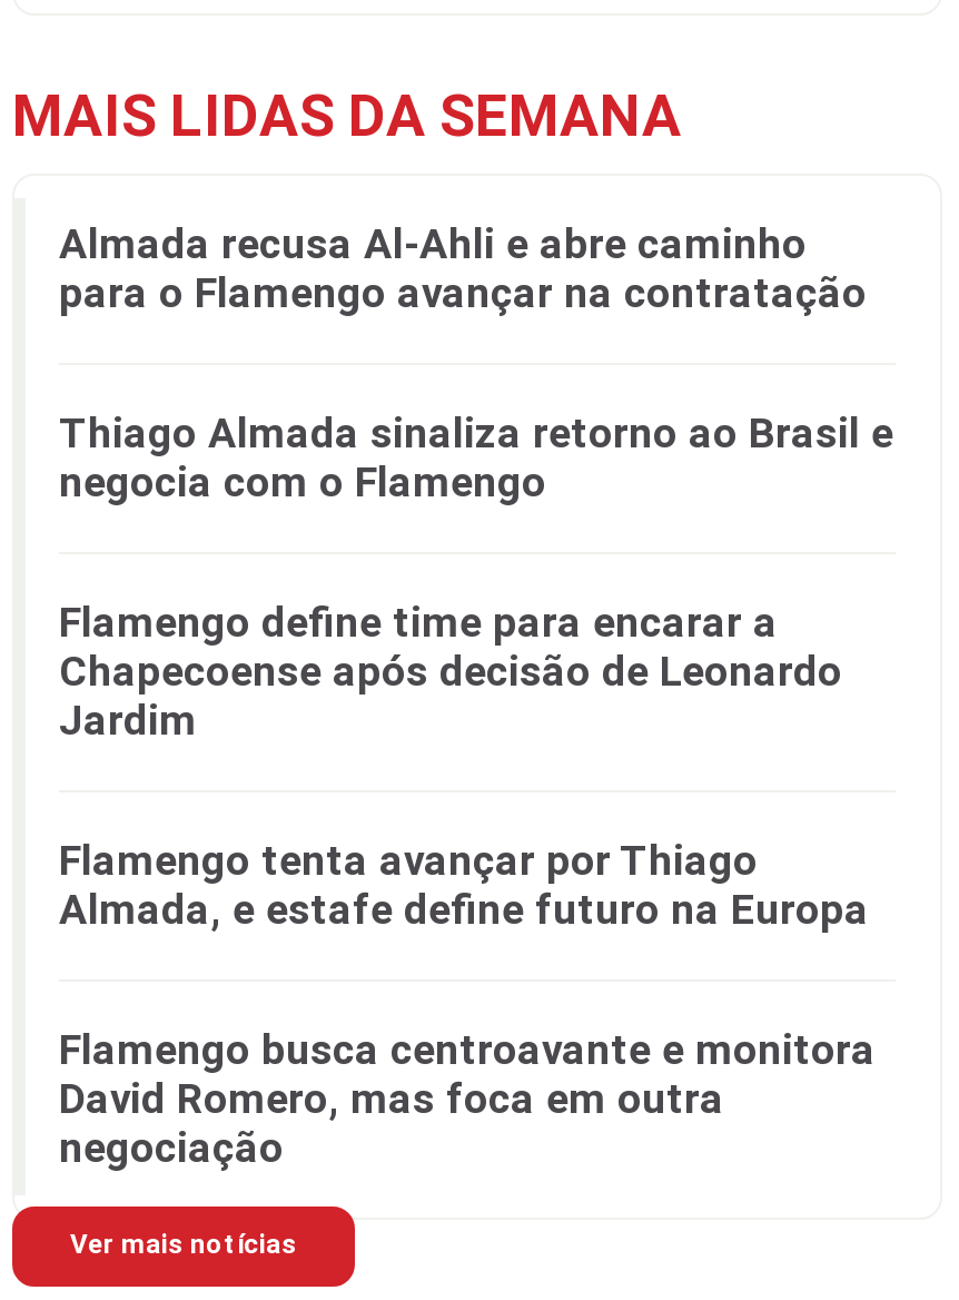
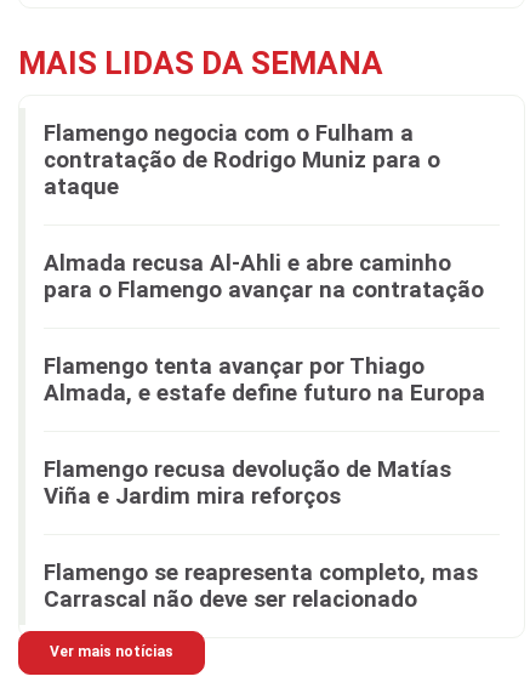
none -> [44,121,440,201] Flamengo negocia com o Fulham a | contratação de Rodrigo Muniz para o | ataque
moved [59,221,867,319] -> [44,250,484,304]: Almada recusa Al-Ahli e abre caminho | para o Flamengo avançar na contratação
[59,410,893,747] Thiago Almada sinaliza retorno ao Brasil e | negocia com o Flamengo | Flamengo define time para encarar a | Chapecoense após decisão de Leonardo | Jardim -> none
moved [59,838,869,936] -> [44,354,485,407]: Flamengo tenta avançar por Thiago | Almada, e estafe define futuro na Europa
[59,1027,876,1174] Flamengo busca centroavante e monitora | David Romero, mas foca em outra | negociação -> [44,457,478,613] Flamengo recusa devolução de Matías | Viña e Jardim mira reforços | Flamengo se reapresenta completo, mas | Carrascal não deve ser relacionado

